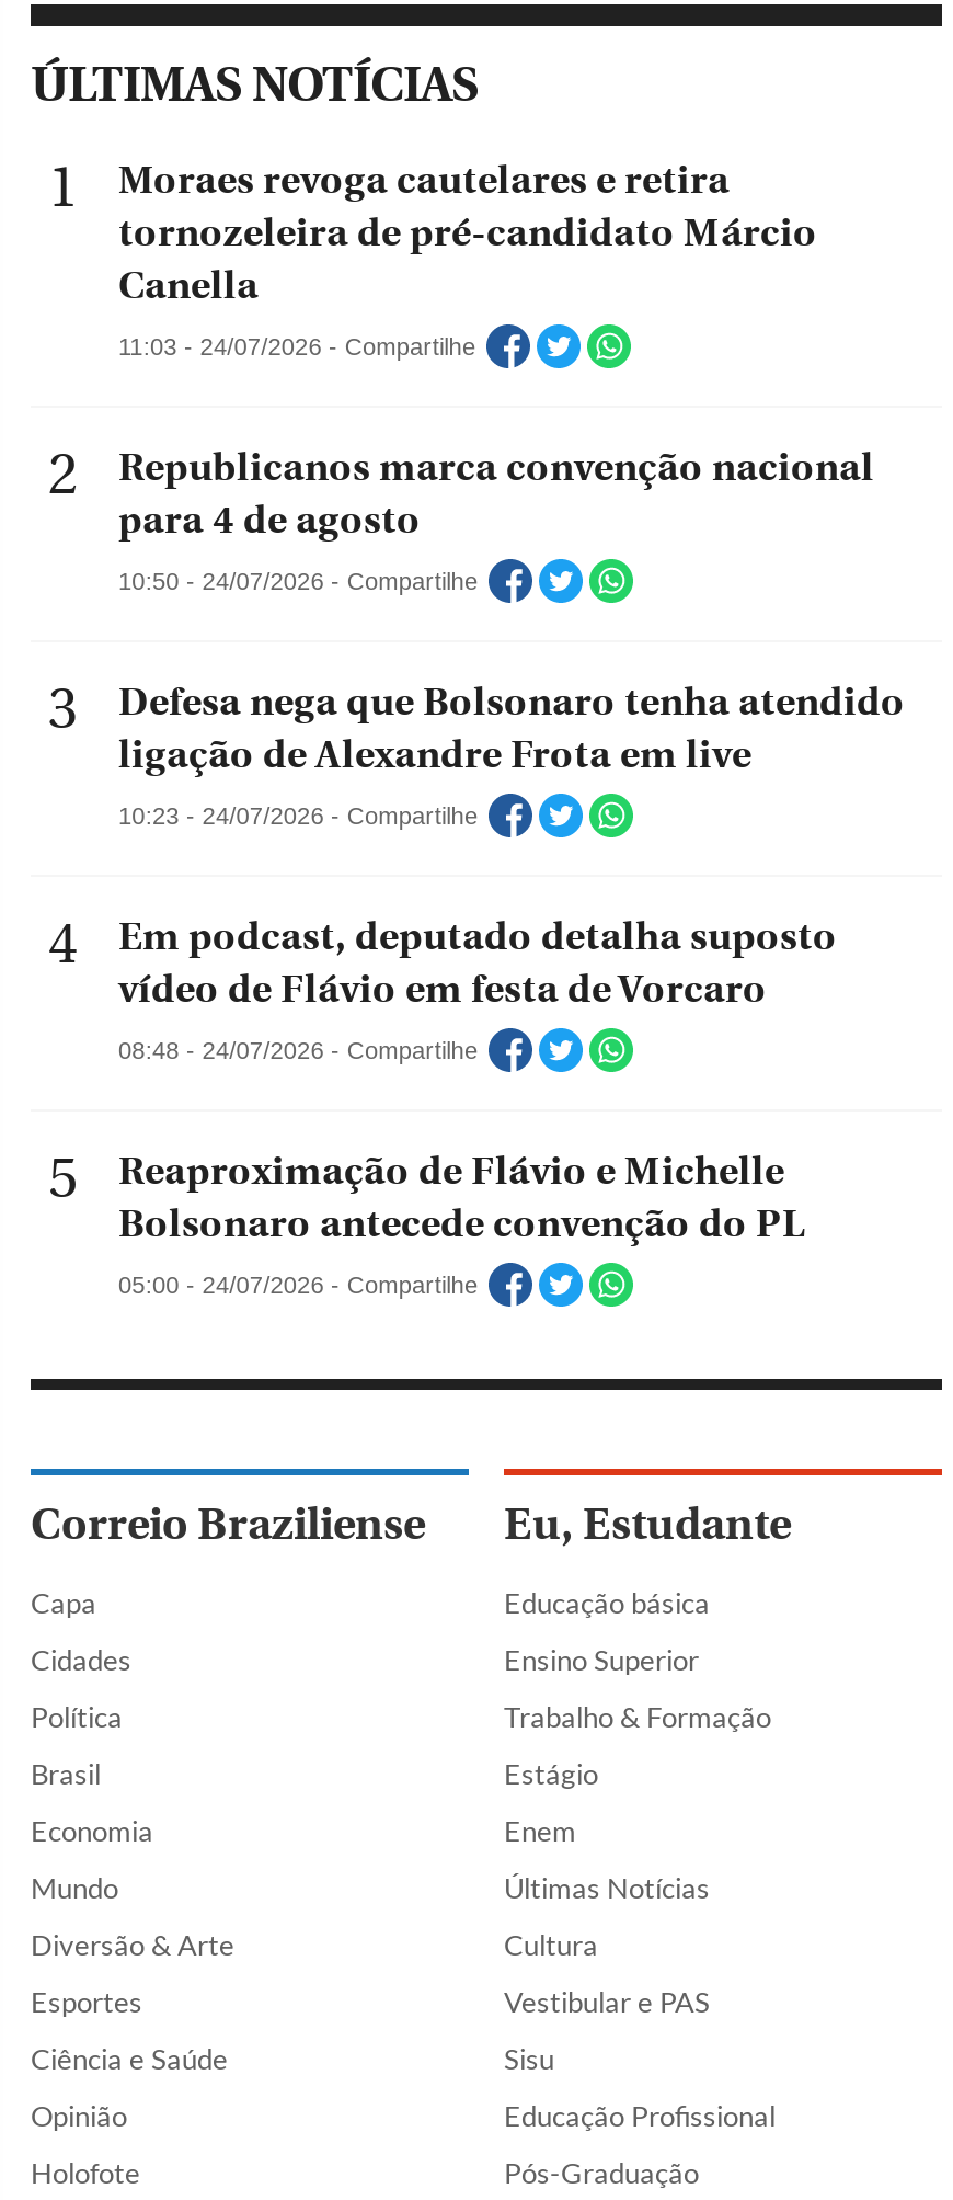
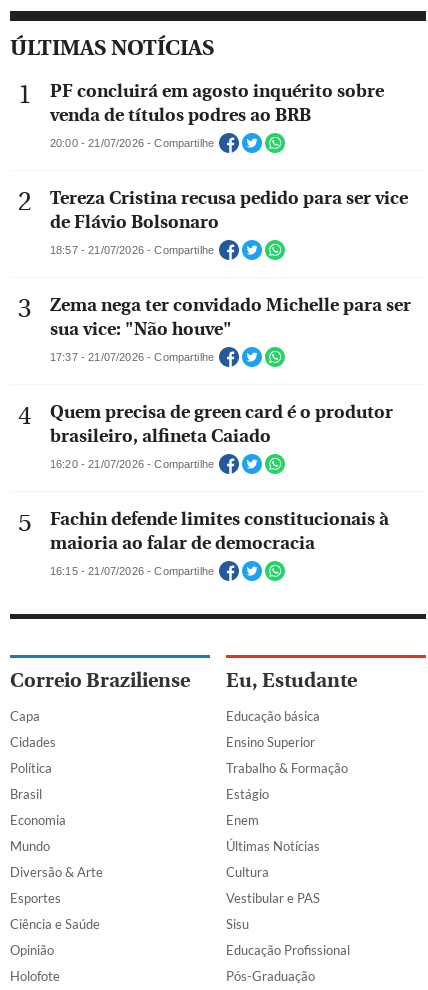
[118,158,817,309] Moraes revoga cautelares e retira | tornozeleira de pré-candidato Márcio | Canella -> [50,81,384,126] PF concluirá em agosto inquérito sobre | venda de títulos podres ao BRB
[118,334,476,361] 11:03 - 24/07/2026 - Compartilhe -> [50,137,214,149] 20:00 - 21/07/2026 - Compartilhe
[118,445,874,544] Republicanos marca convenção nacional | para 4 de agosto -> [50,188,408,233] Tereza Cristina recusa pedido para ser vice | de Flávio Bolsonaro
[118,569,478,595] 10:50 - 24/07/2026 - Compartilhe -> [50,244,214,256] 18:57 - 21/07/2026 - Compartilhe
[118,680,905,778] Defesa nega que Bolsonaro tenha atendido | ligação de Alexandre Frota em live -> [50,295,411,340] Zema nega ter convidado Michelle para ser | sua vice: "Não houve"
[118,803,478,830] 10:23 - 24/07/2026 - Compartilhe -> [50,351,214,363] 17:37 - 21/07/2026 - Compartilhe
[118,914,837,1013] Em podcast, deputado detalha suposto | vídeo de Flávio em festa de Vorcaro -> [50,402,393,447] Quem precisa de green card é o produtor | brasileiro, alfineta Caiado
[118,1038,478,1064] 08:48 - 24/07/2026 - Compartilhe -> [50,458,214,470] 16:20 - 21/07/2026 - Compartilhe
[118,1149,806,1247] Reaproximação de Flávio e Michelle | Bolsonaro antecede convenção do PL -> [50,509,389,554] Fachin defende limites constitucionais à | maioria ao falar de democracia
[118,1273,478,1299] 05:00 - 24/07/2026 - Compartilhe -> [50,565,214,577] 16:15 - 21/07/2026 - Compartilhe

